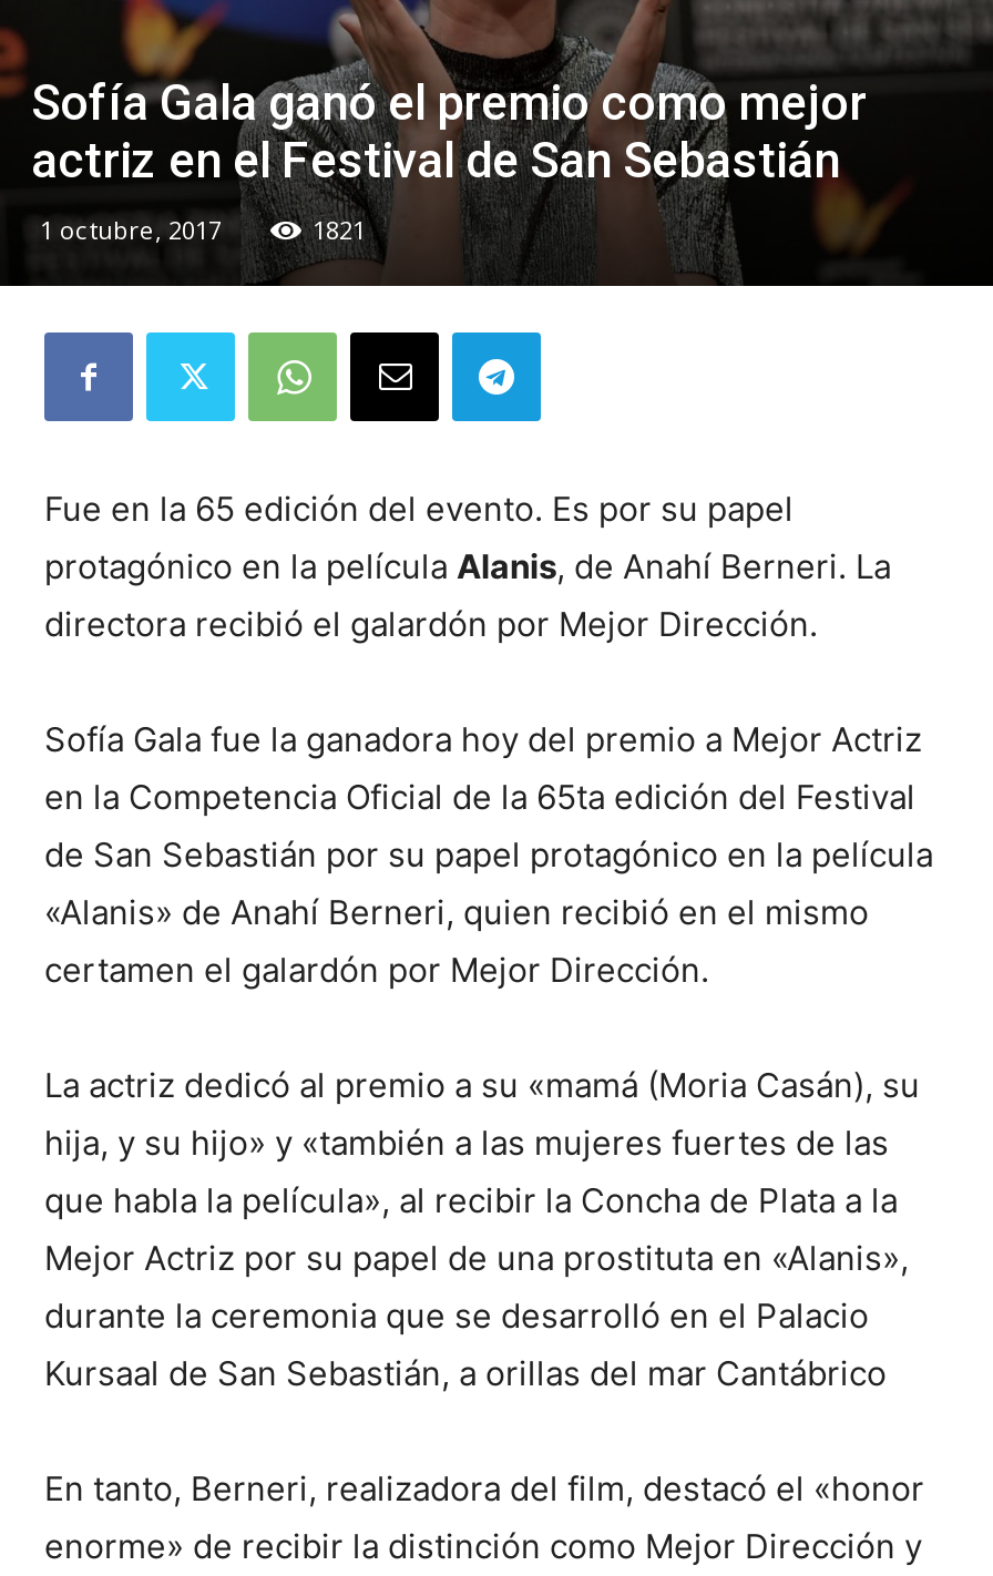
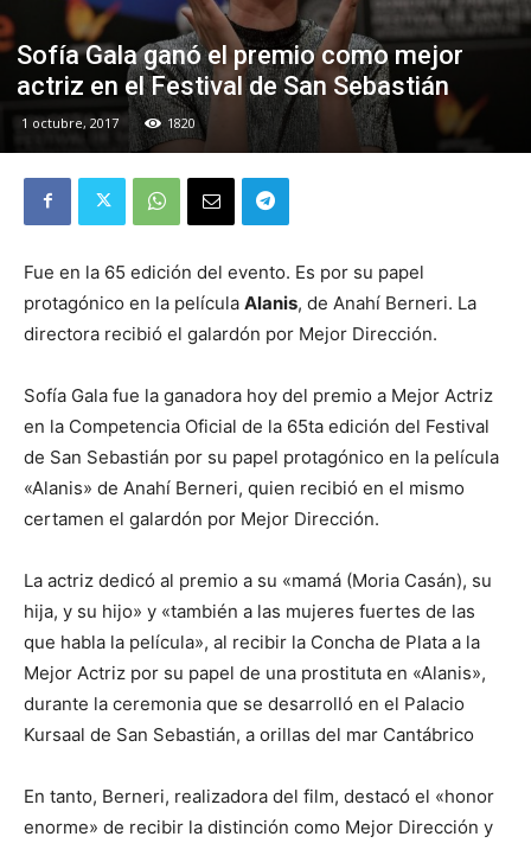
[313,213,366,246] 1821 -> [167,114,196,131] 1820

